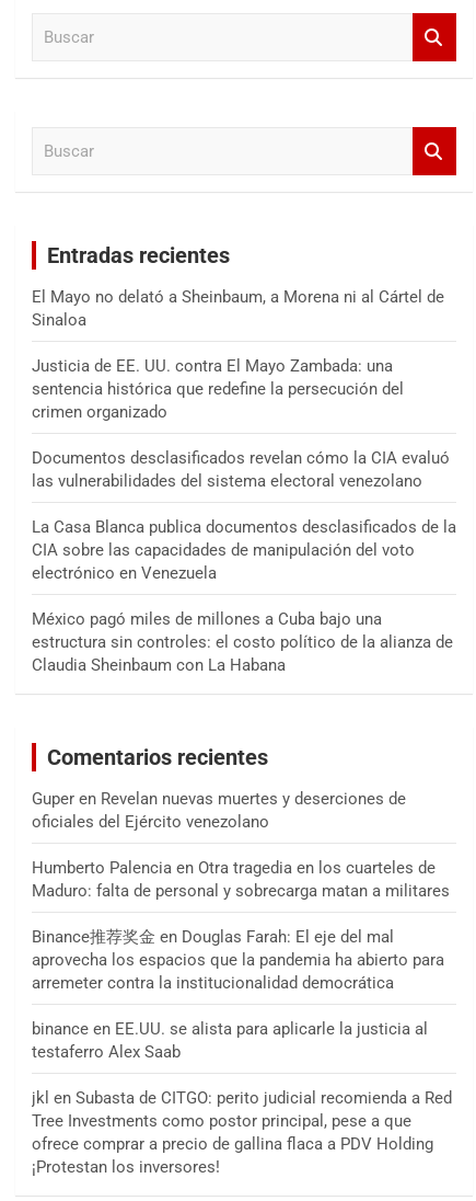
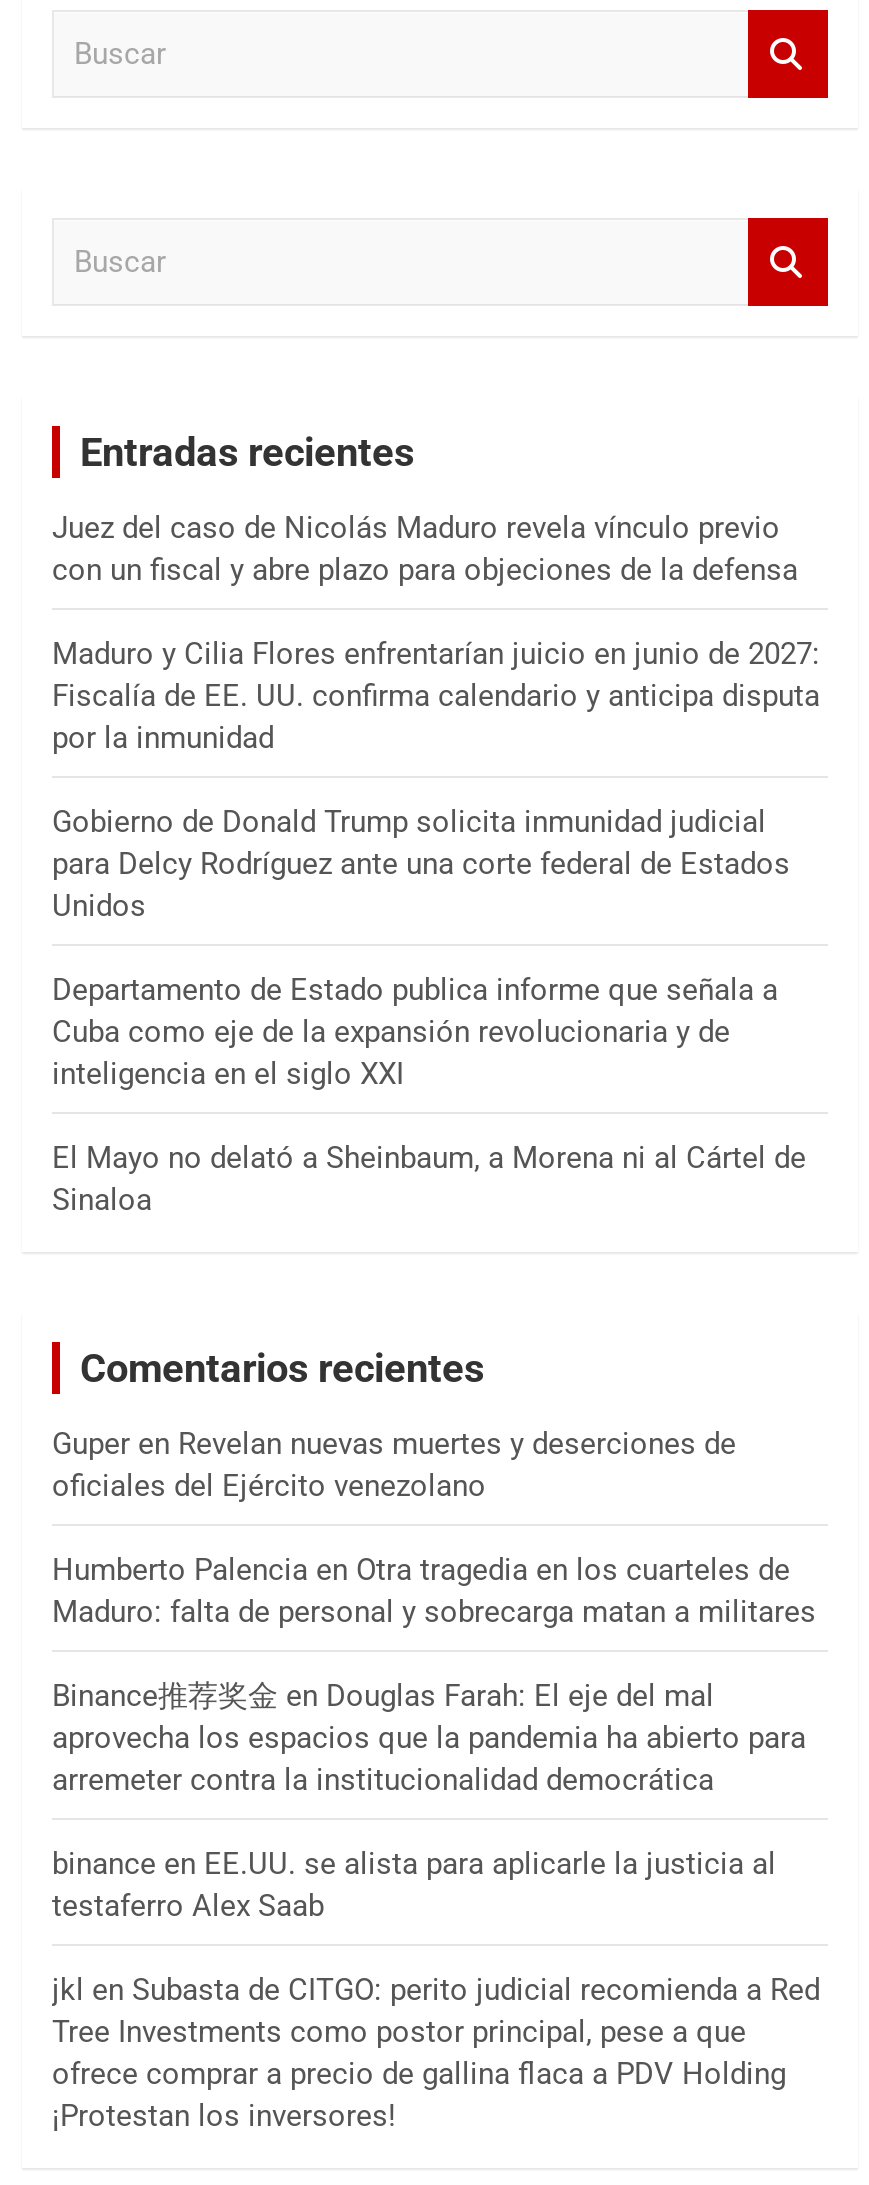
none -> [52,510,820,1092] Juez del caso de Nicolás Maduro revela vínculo previo | con un fiscal y abre plazo para objeciones de la defensa | Maduro y Cilia Flores enfrentarían juicio en junio de 2027: | Fiscalía de EE. UU. confirma calendario y anticipa disputa | por la inmunidad | Gobierno de Donald Trump solicita inmunidad judicial | para Delcy Rodríguez ante una corte federal de Estados | Unidos | Departamento de Estado publica informe que señala a | Cuba como eje de la expansión revolucionaria y de | inteligencia en el siglo XXI
moved [32,287,444,329] -> [52,1140,806,1218]: El Mayo no delató a Sheinbaum, a Morena ni al Cártel de | Sinaloa
[32,356,456,674] Justicia de EE. UU. contra El Mayo Zambada: una | sentencia histórica que redefine la persecución del | crimen organizado | Documentos desclasificados revelan cómo la CIA evaluó | las vulnerabilidades del sistema electoral venezolano | La Casa Blanca publica documentos desclasificados de la | CIA sobre las capacidades de manipulación del voto | electrónico en Venezuela | México pagó miles de millones a Cuba bajo una | estructura sin controles: el costo político de la alianza de | Claudia Sheinbaum con La Habana -> none

